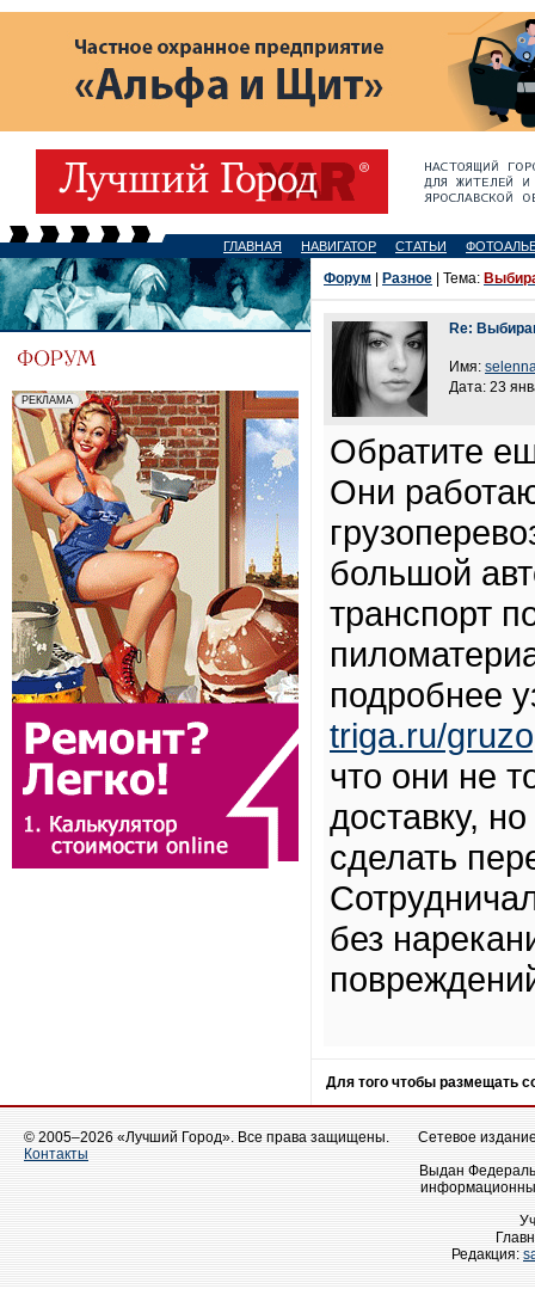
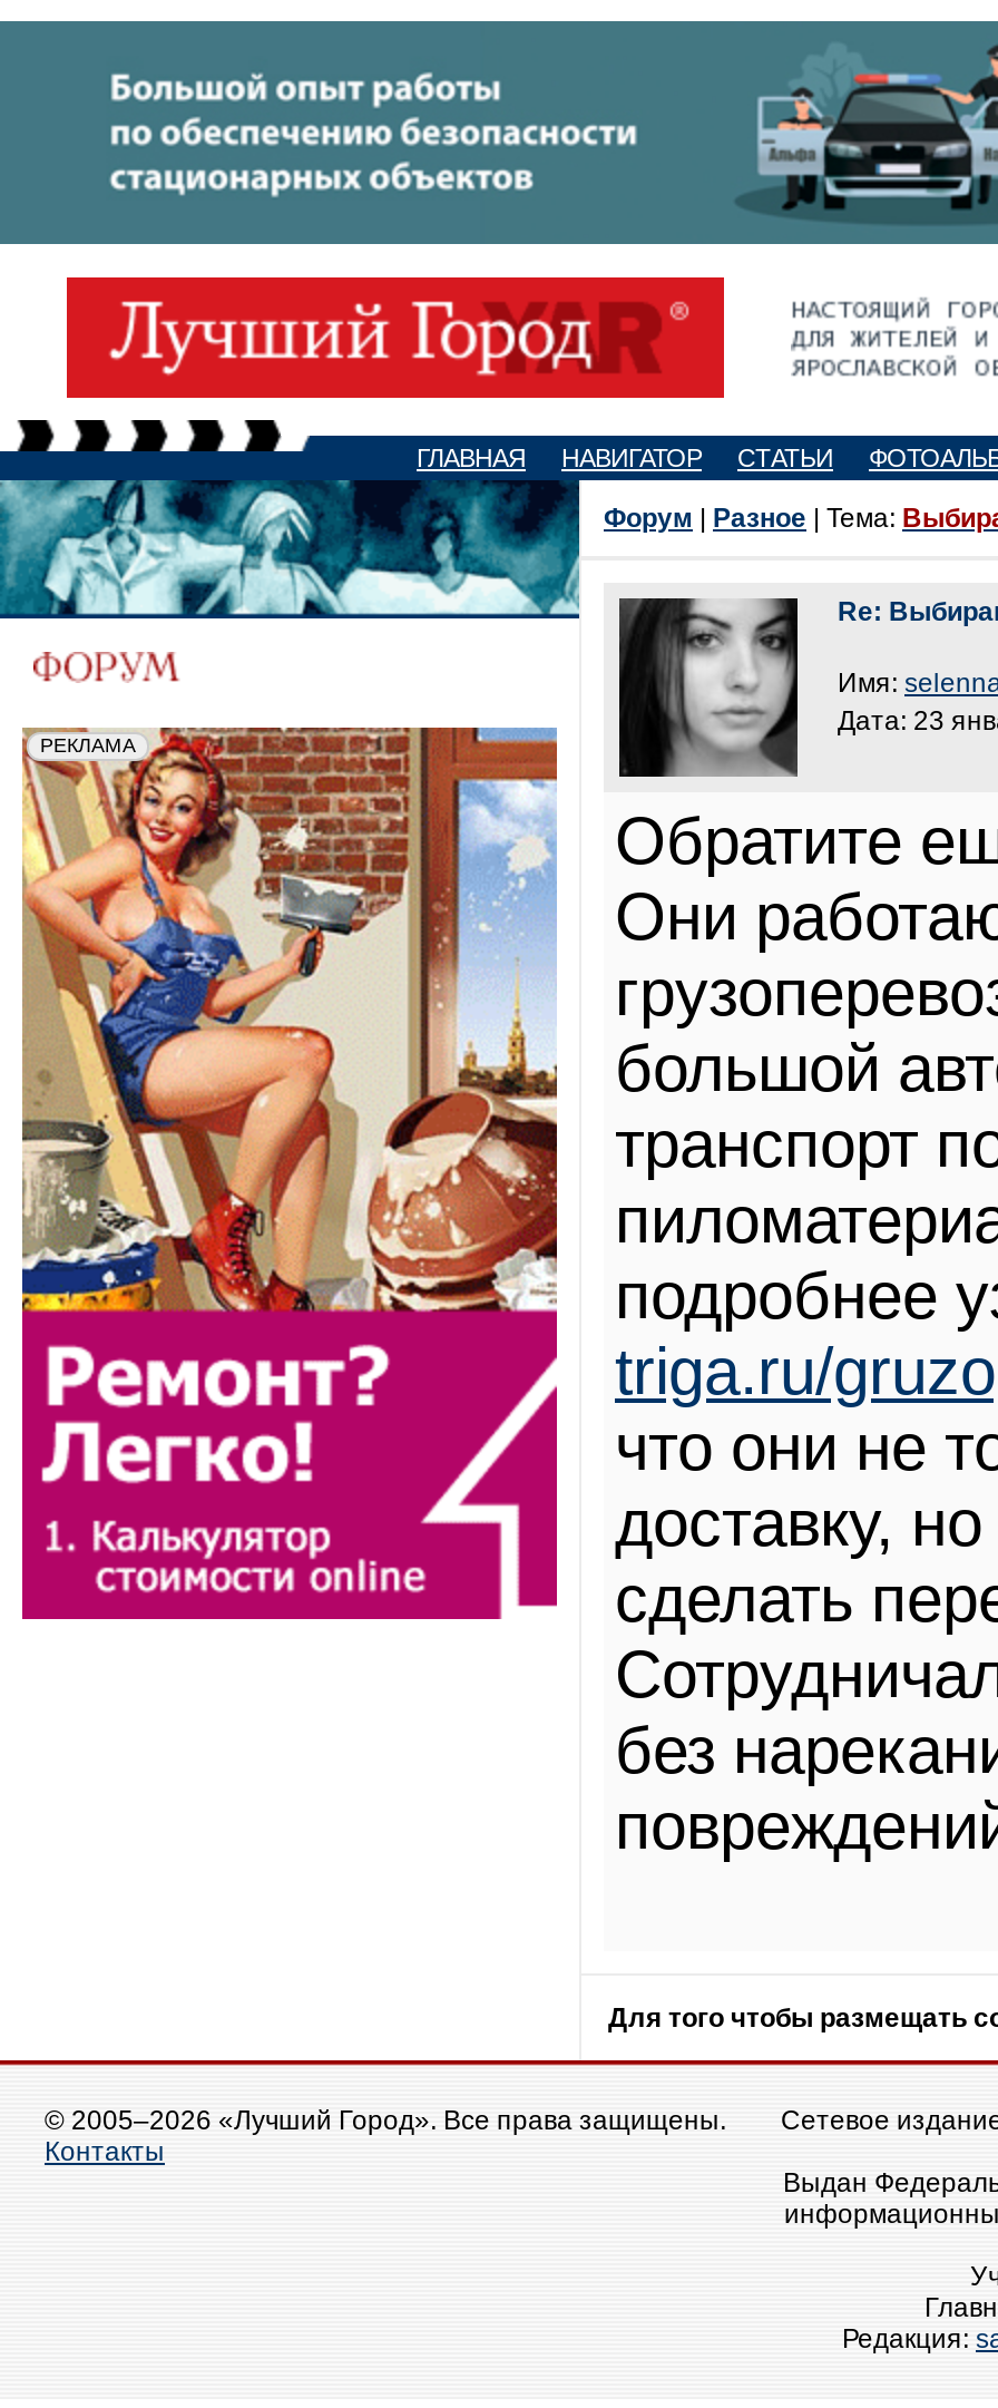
[4,11,531,133] [image] -> [7,19,991,246] [image]

